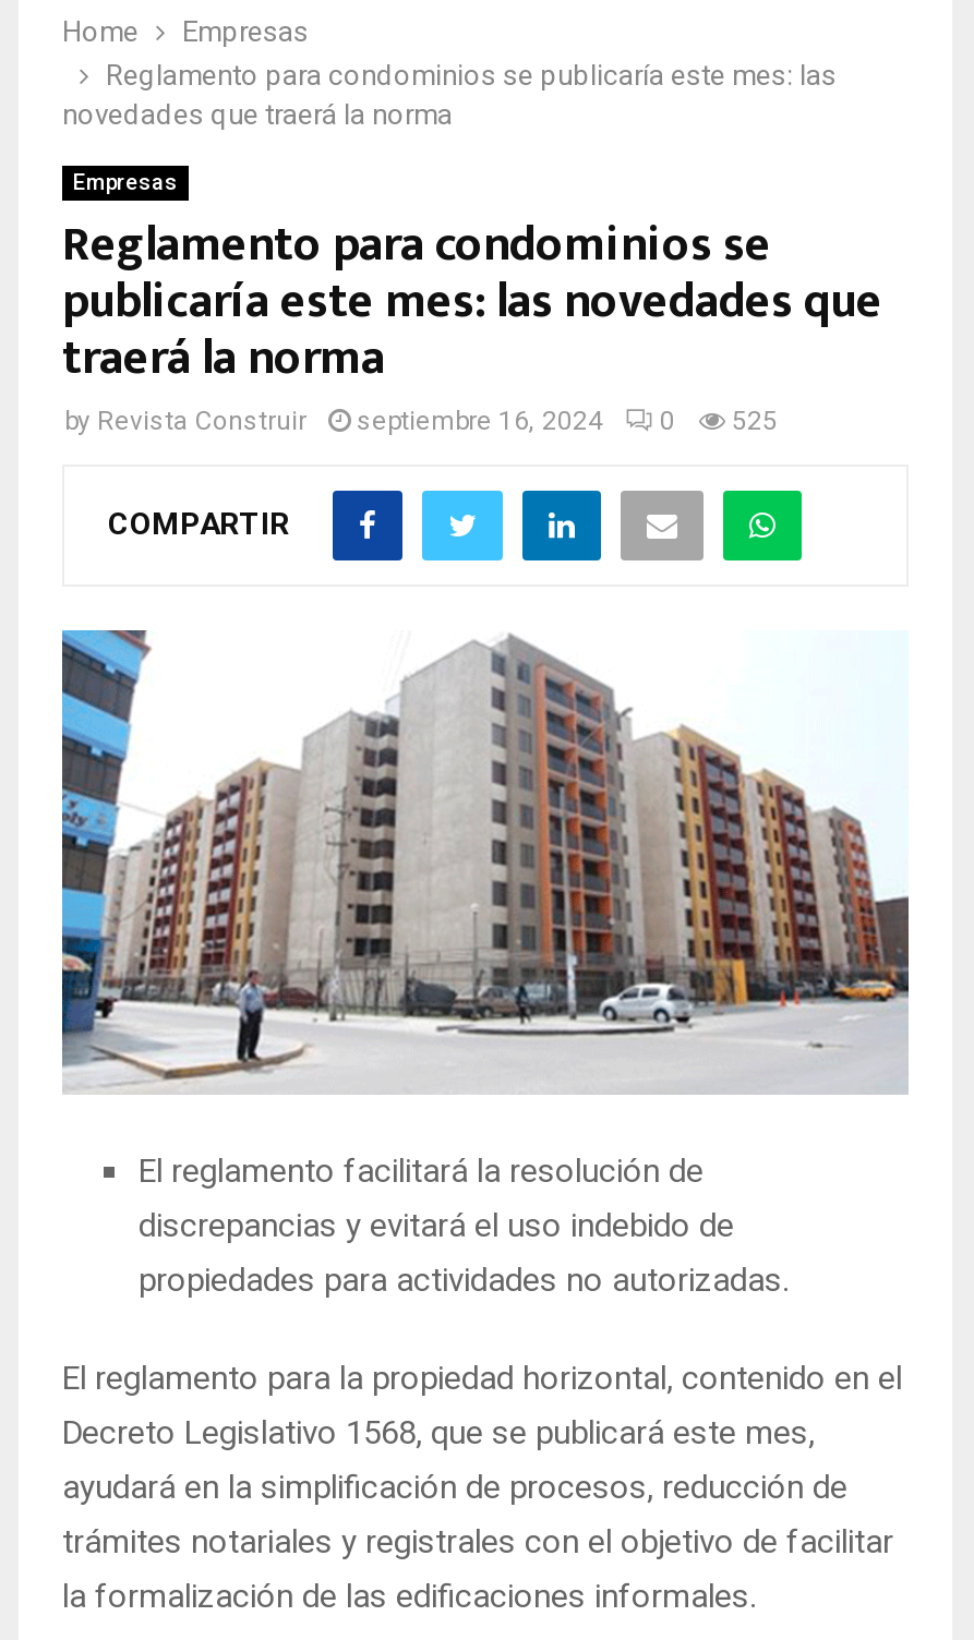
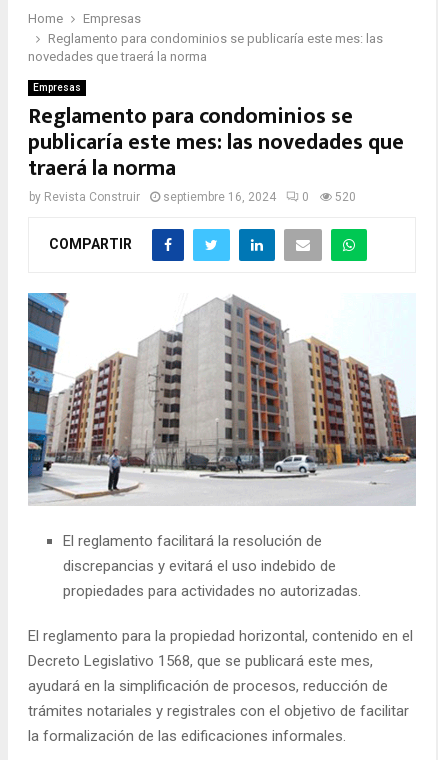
[64,406,778,436] by Revista Construir septiembre 16, 2024 0 525 -> [29,190,356,204] by Revista Construir septiembre 16, 2024 0 520

